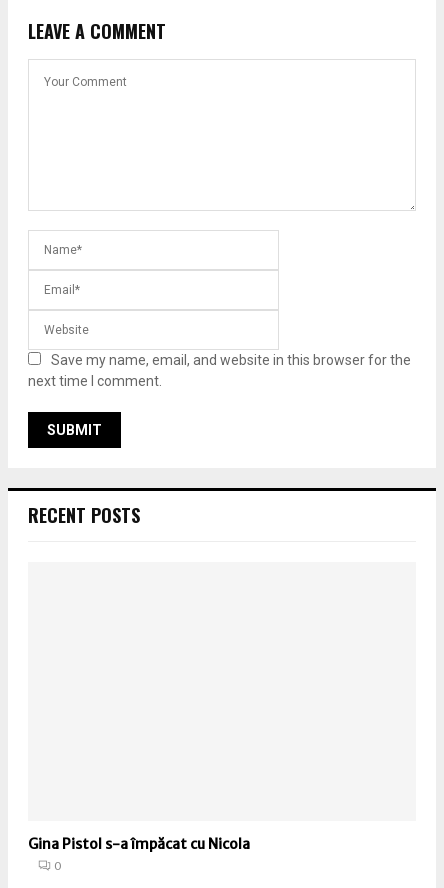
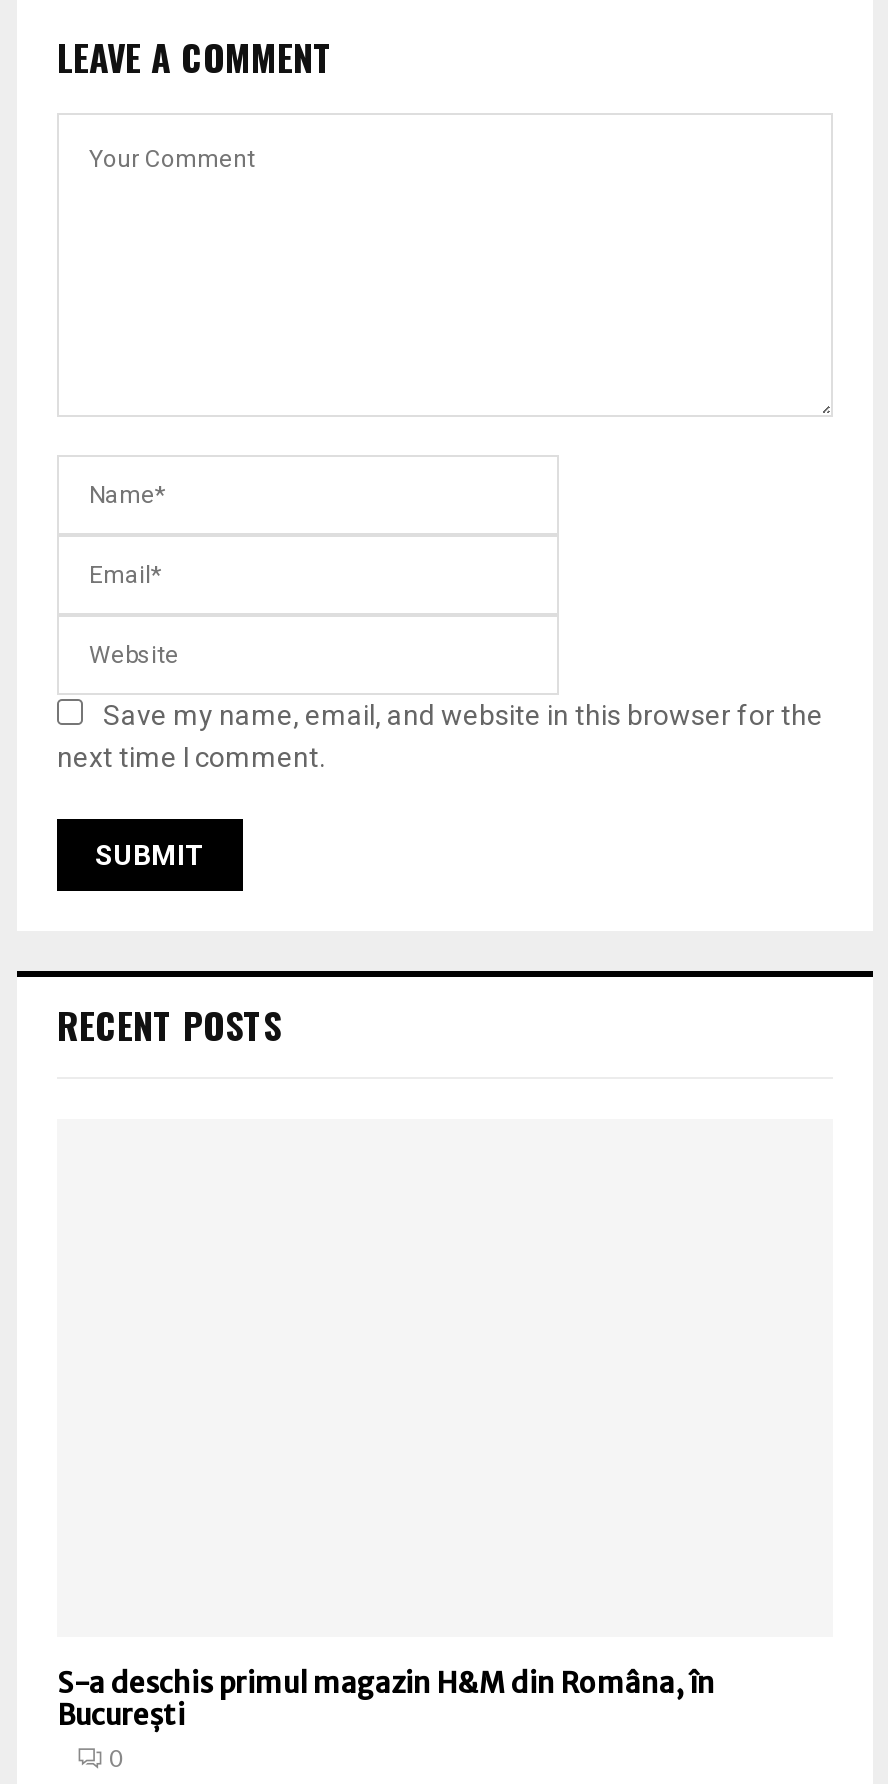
[28,835,250,853] Gina Pistol s-a împăcat cu Nicola -> [57,1665,715,1733] S-a deschis primul magazin H&M din Româna, în | București

